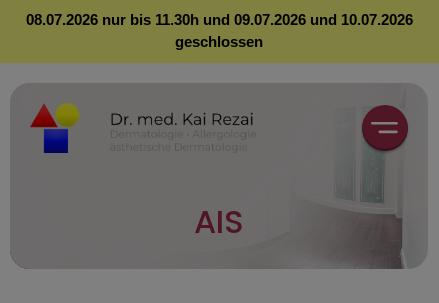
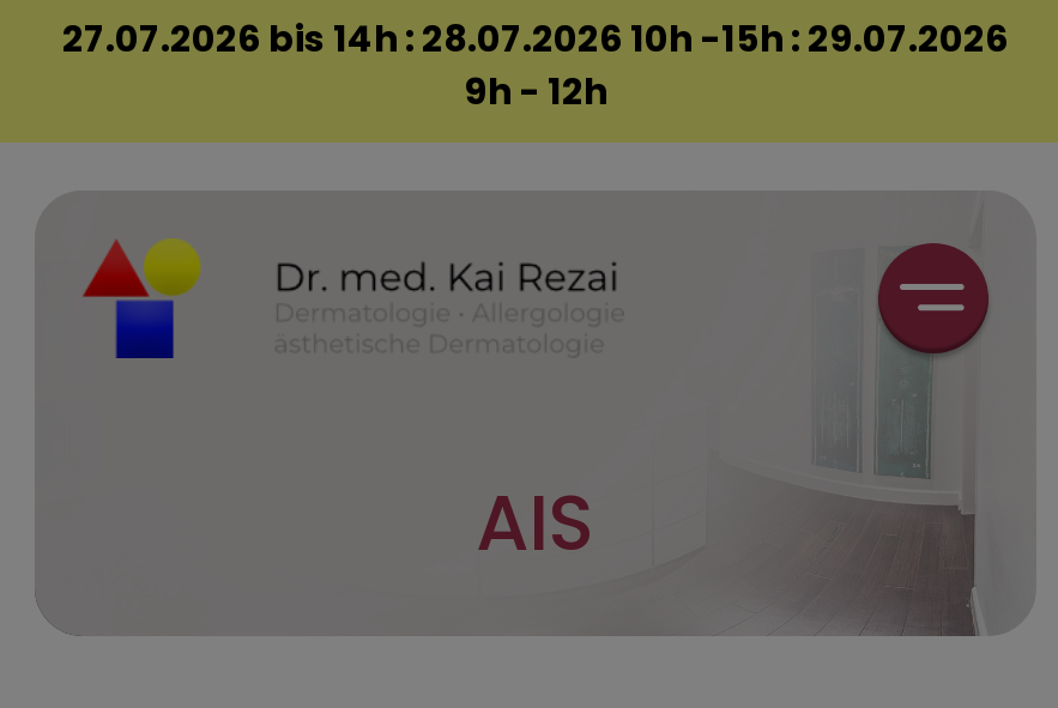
[25,11,412,50] 08.07.2026 nur bis 11.30h und 09.07.2026 und 10.07.2026 | geschlossen -> [62,13,1009,116] 27.07.2026 bis 14h : 28.07.2026 10h -15h : 29.07.2026 | 9h - 12h

